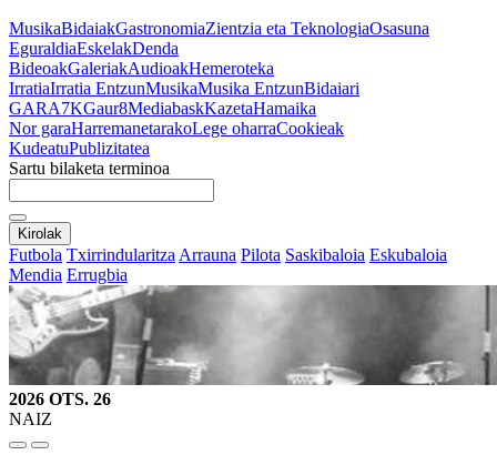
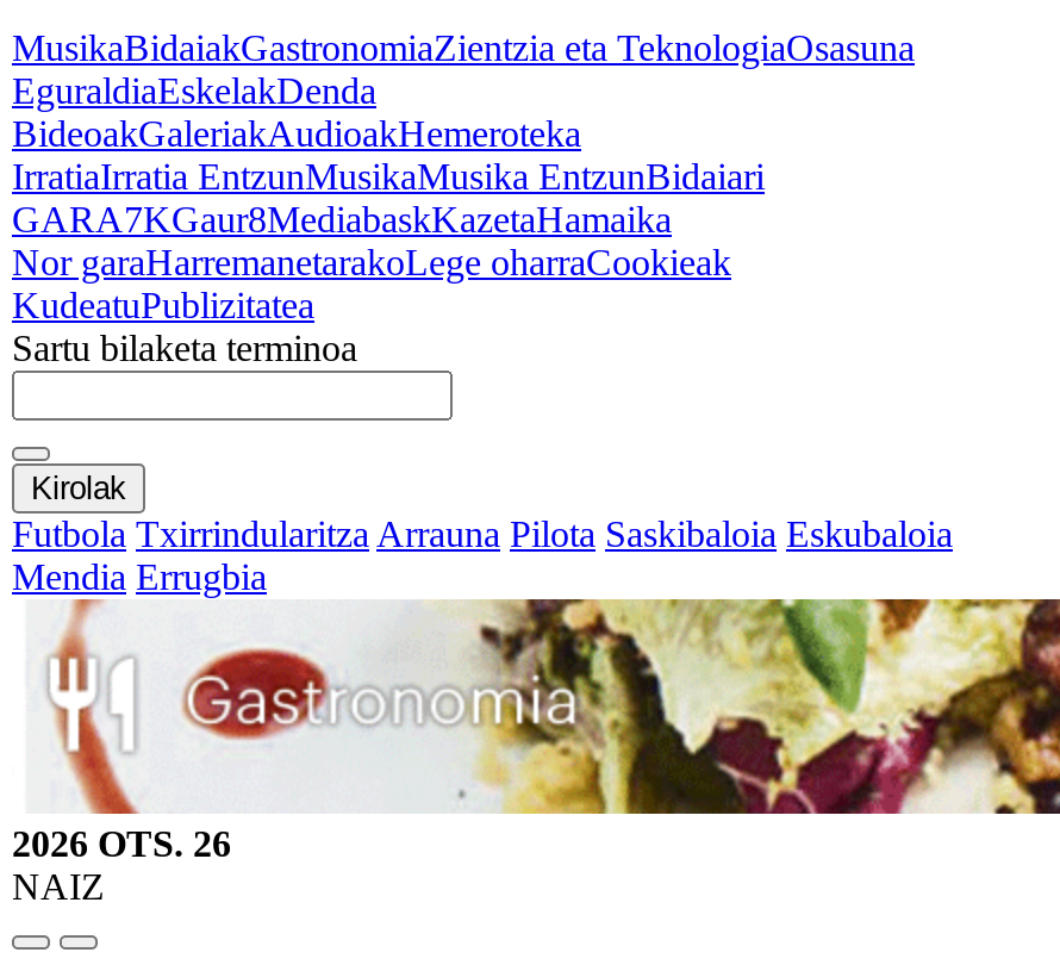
[8,284,494,386] [image] -> [12,597,1053,816] [image]

